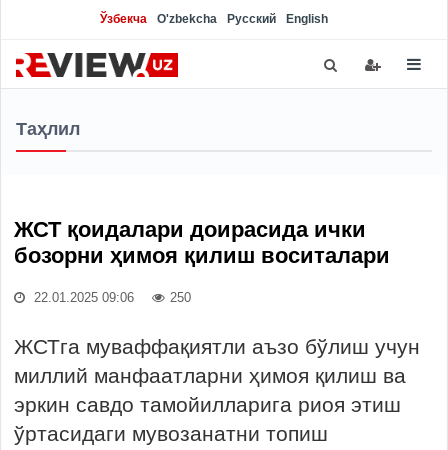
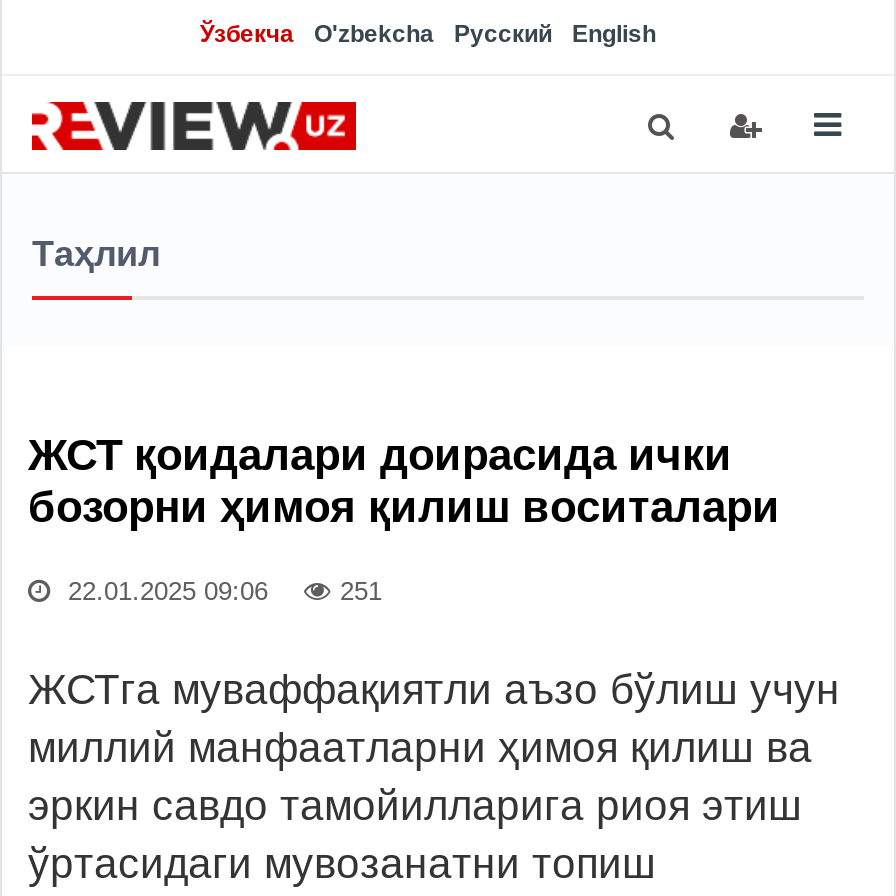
[170,290,191,305] 250 -> [340,576,382,606] 251

